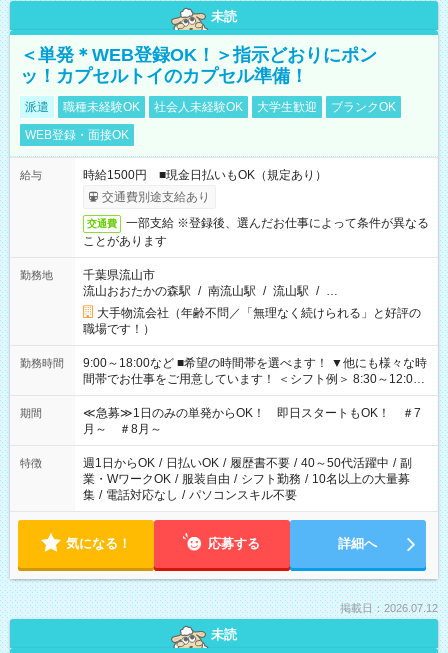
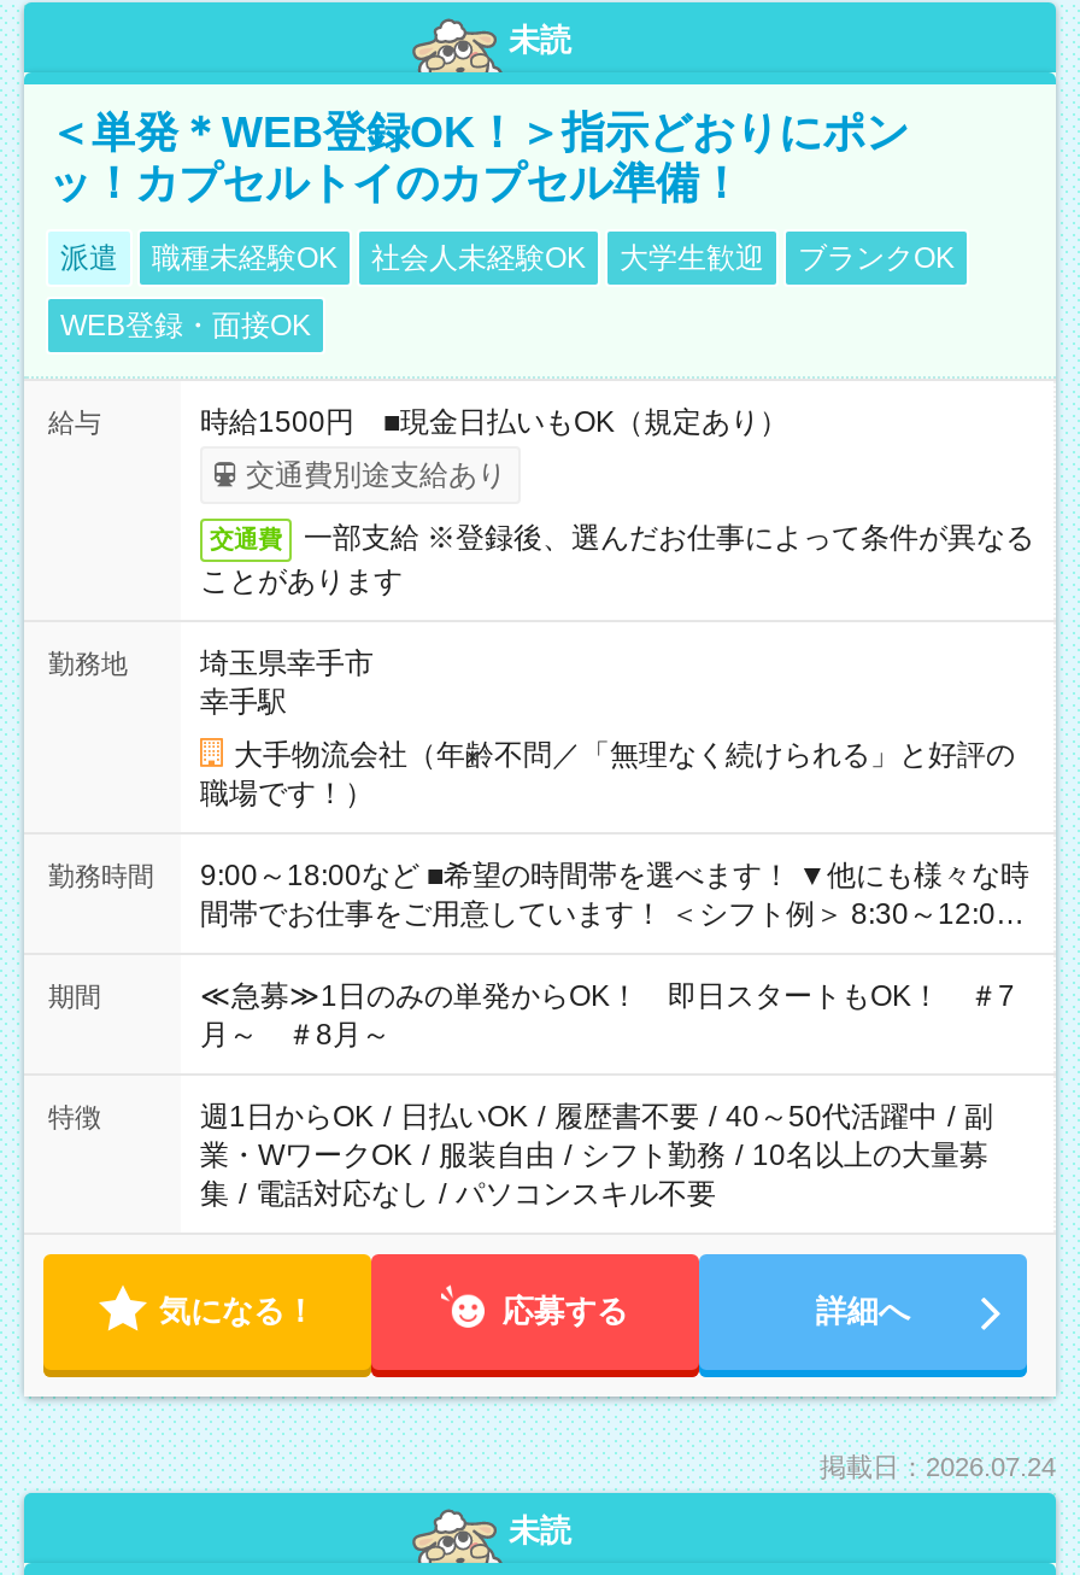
[83,268,338,298] 千葉県流山市 | 流山おおたかの森駅 / 南流山駅 / 流山駅 / … -> [200,646,374,719] 埼玉県幸手市 | 幸手駅
[340,602,438,614] 掲載日：2026.07.12 -> [820,1452,1056,1481] 掲載日：2026.07.24

